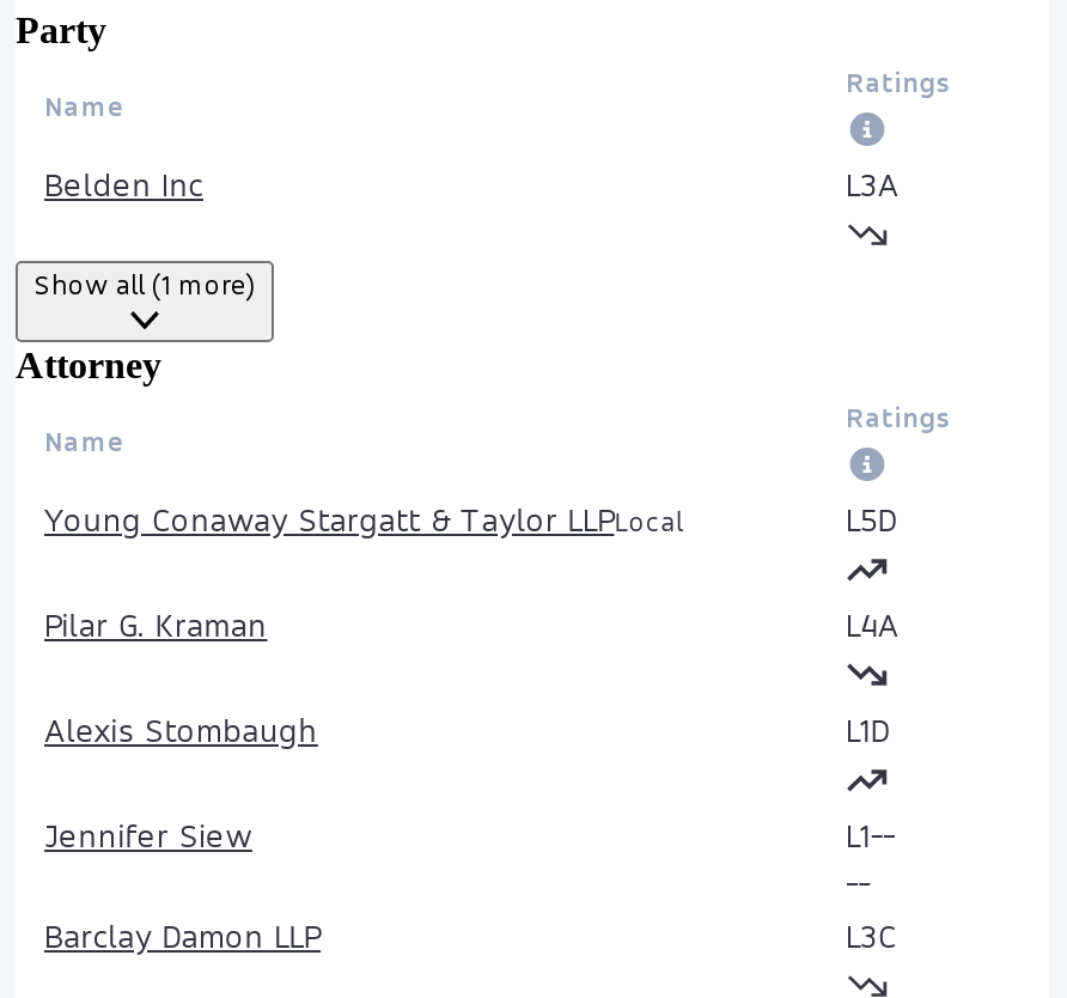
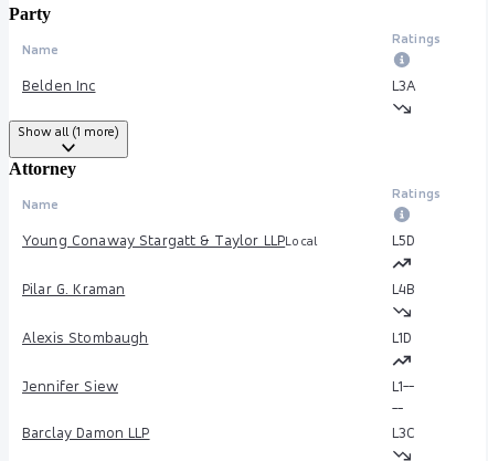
[846,605,900,644] L4A -> [392,280,416,297] L4B

